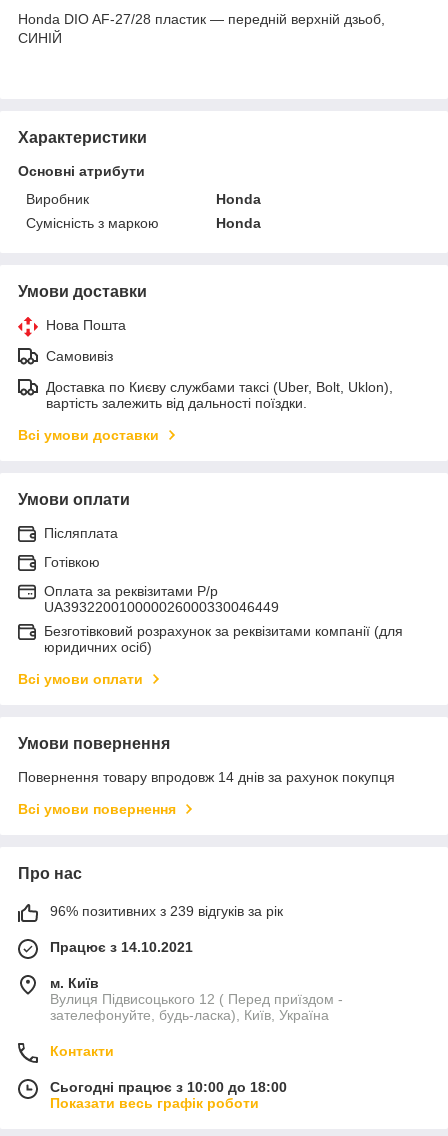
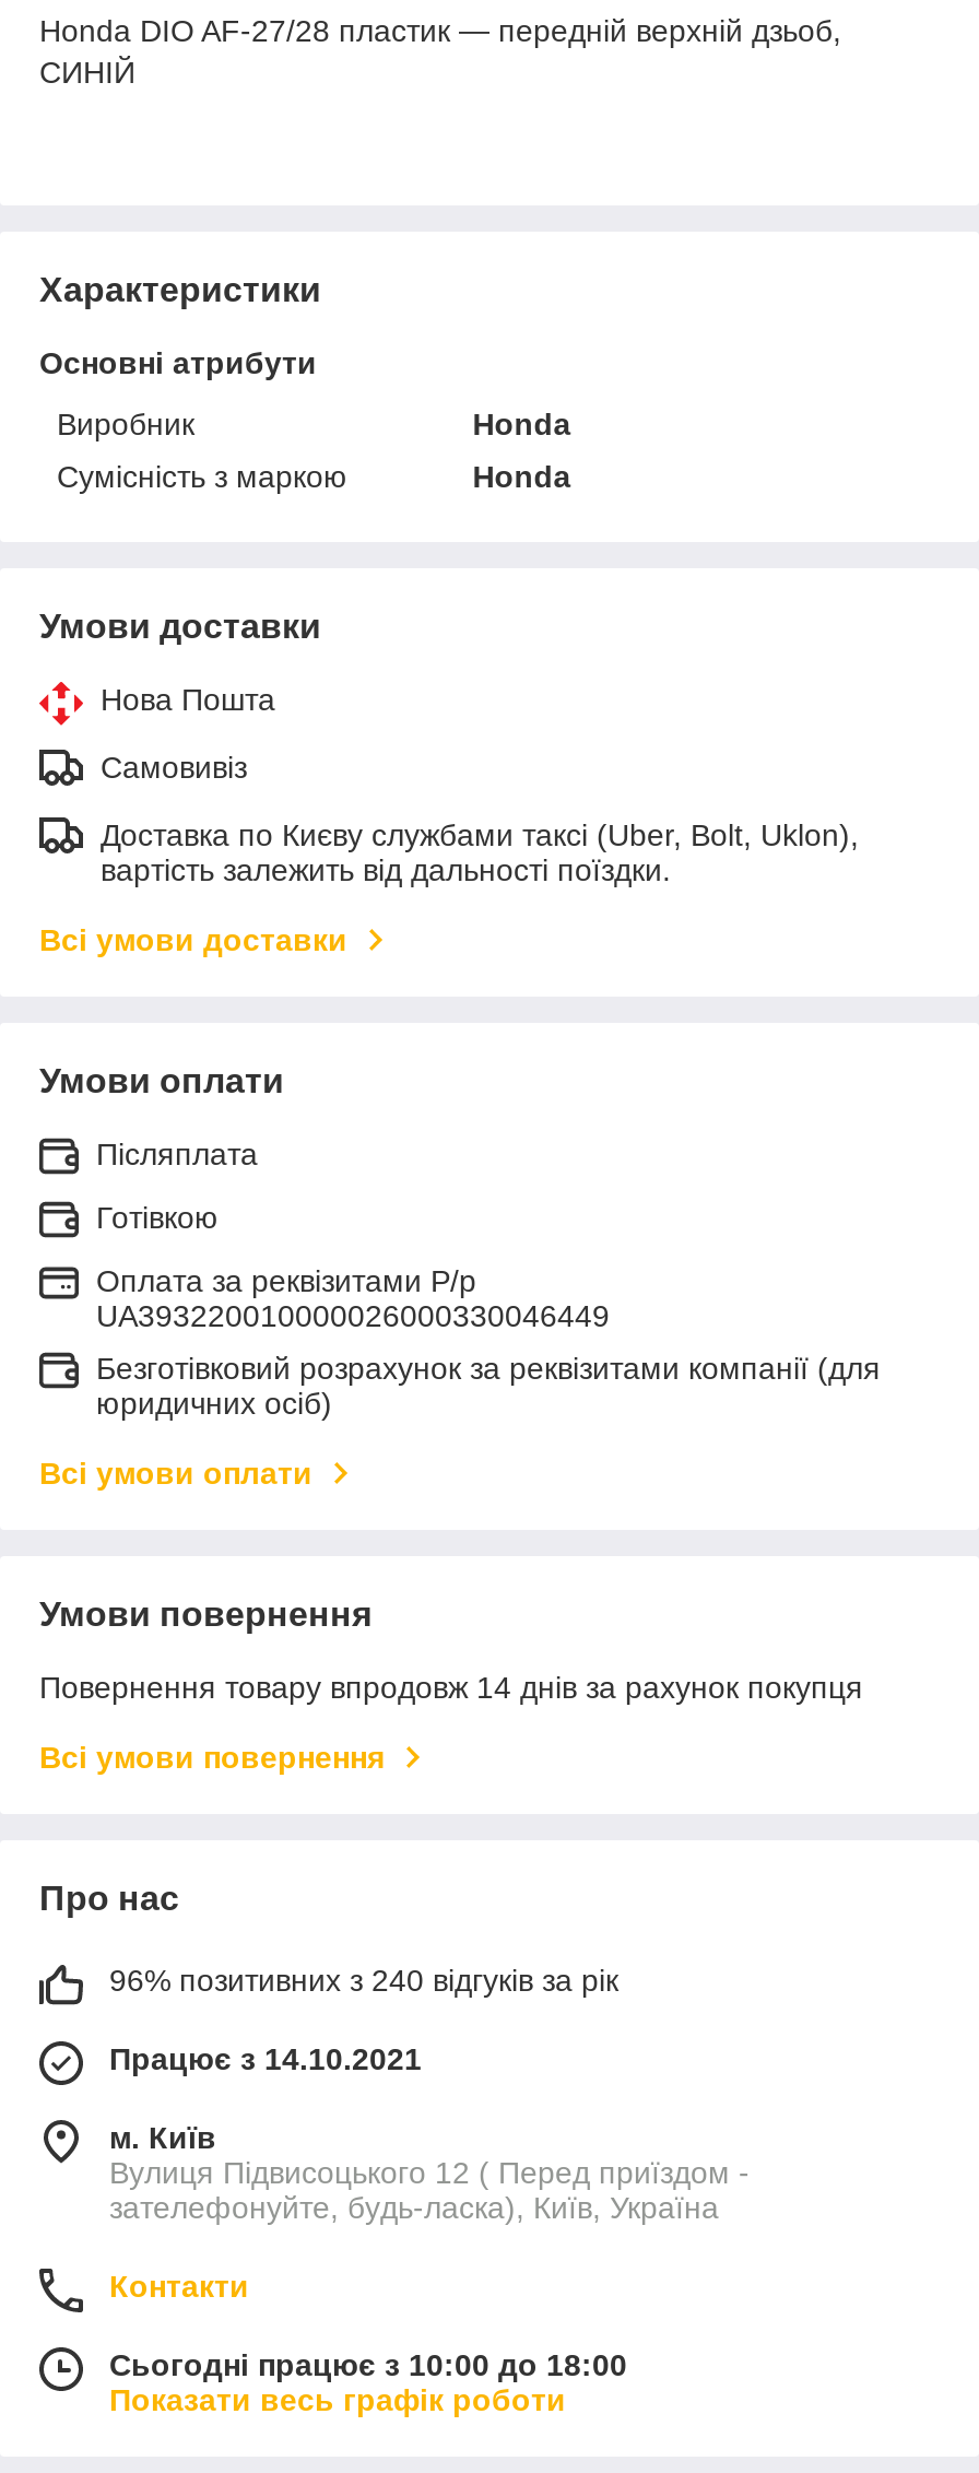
[50,903,283,919] 96% позитивних з 239 відгуків за рік -> [109,1962,618,1997] 96% позитивних з 240 відгуків за рік

